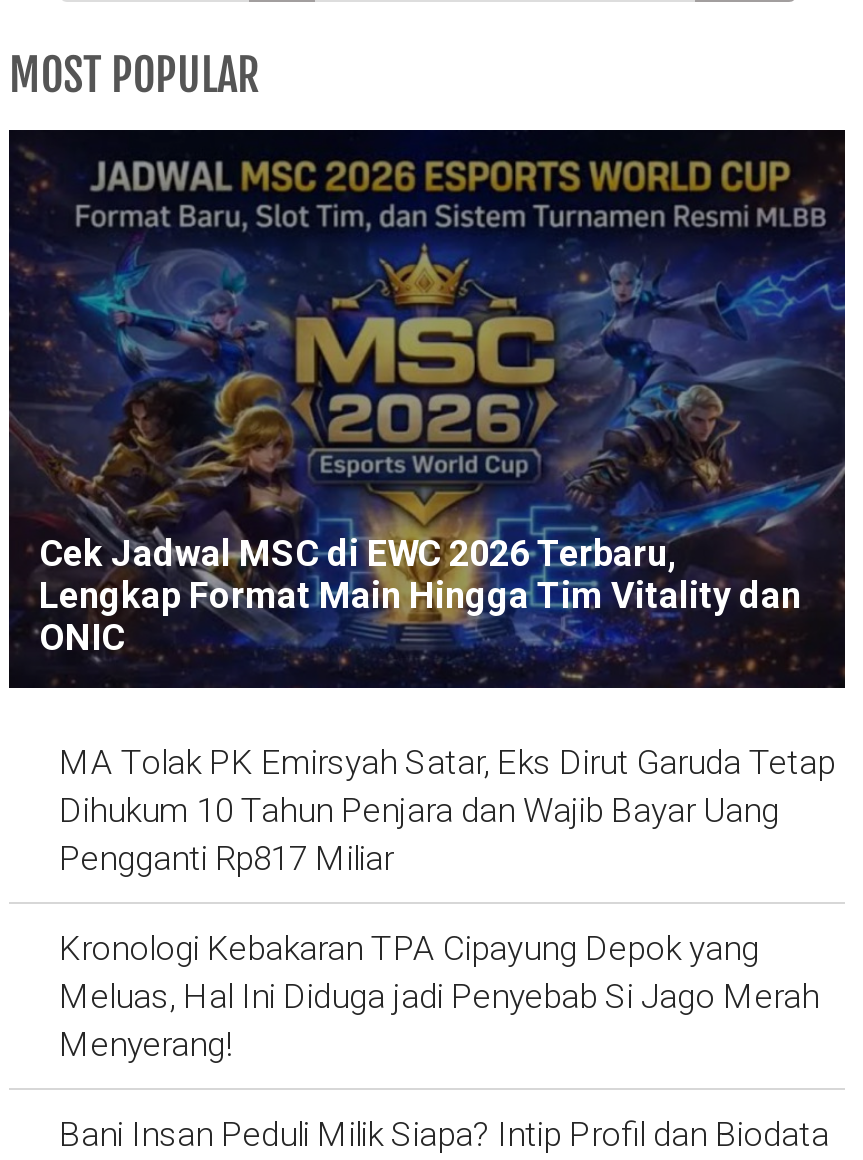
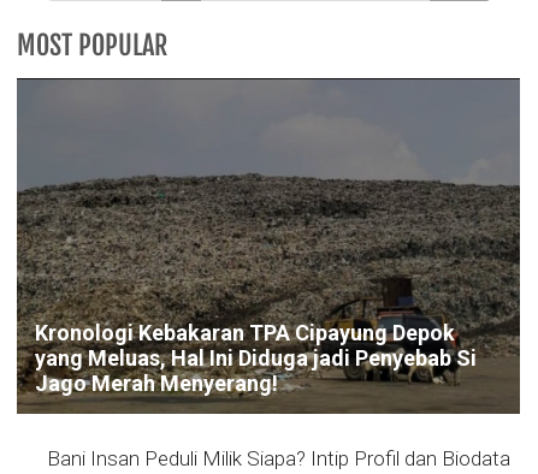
[9,132,847,1063] [image] | Cek Jadwal MSC di EWC 2026 Terbaru, | Lengkap Format Main Hingga Tim Vitality dan | ONIC | MA Tolak PK Emirsyah Satar, Eks Dirut Garuda Tetap | Dihukum 10 Tahun Penjara dan Wajib Bayar Uang | Pengganti Rp817 Miliar | Kronologi Kebakaran TPA Cipayung Depok yang | Meluas, Hal Ini Diduga jadi Penyebab Si Jago Merah | Menyerang! -> [16,78,521,414] [image] | Kronologi Kebakaran TPA Cipayung Depok | yang Meluas, Hal Ini Diduga jadi Penyebab Si | Jago Merah Menyerang!

